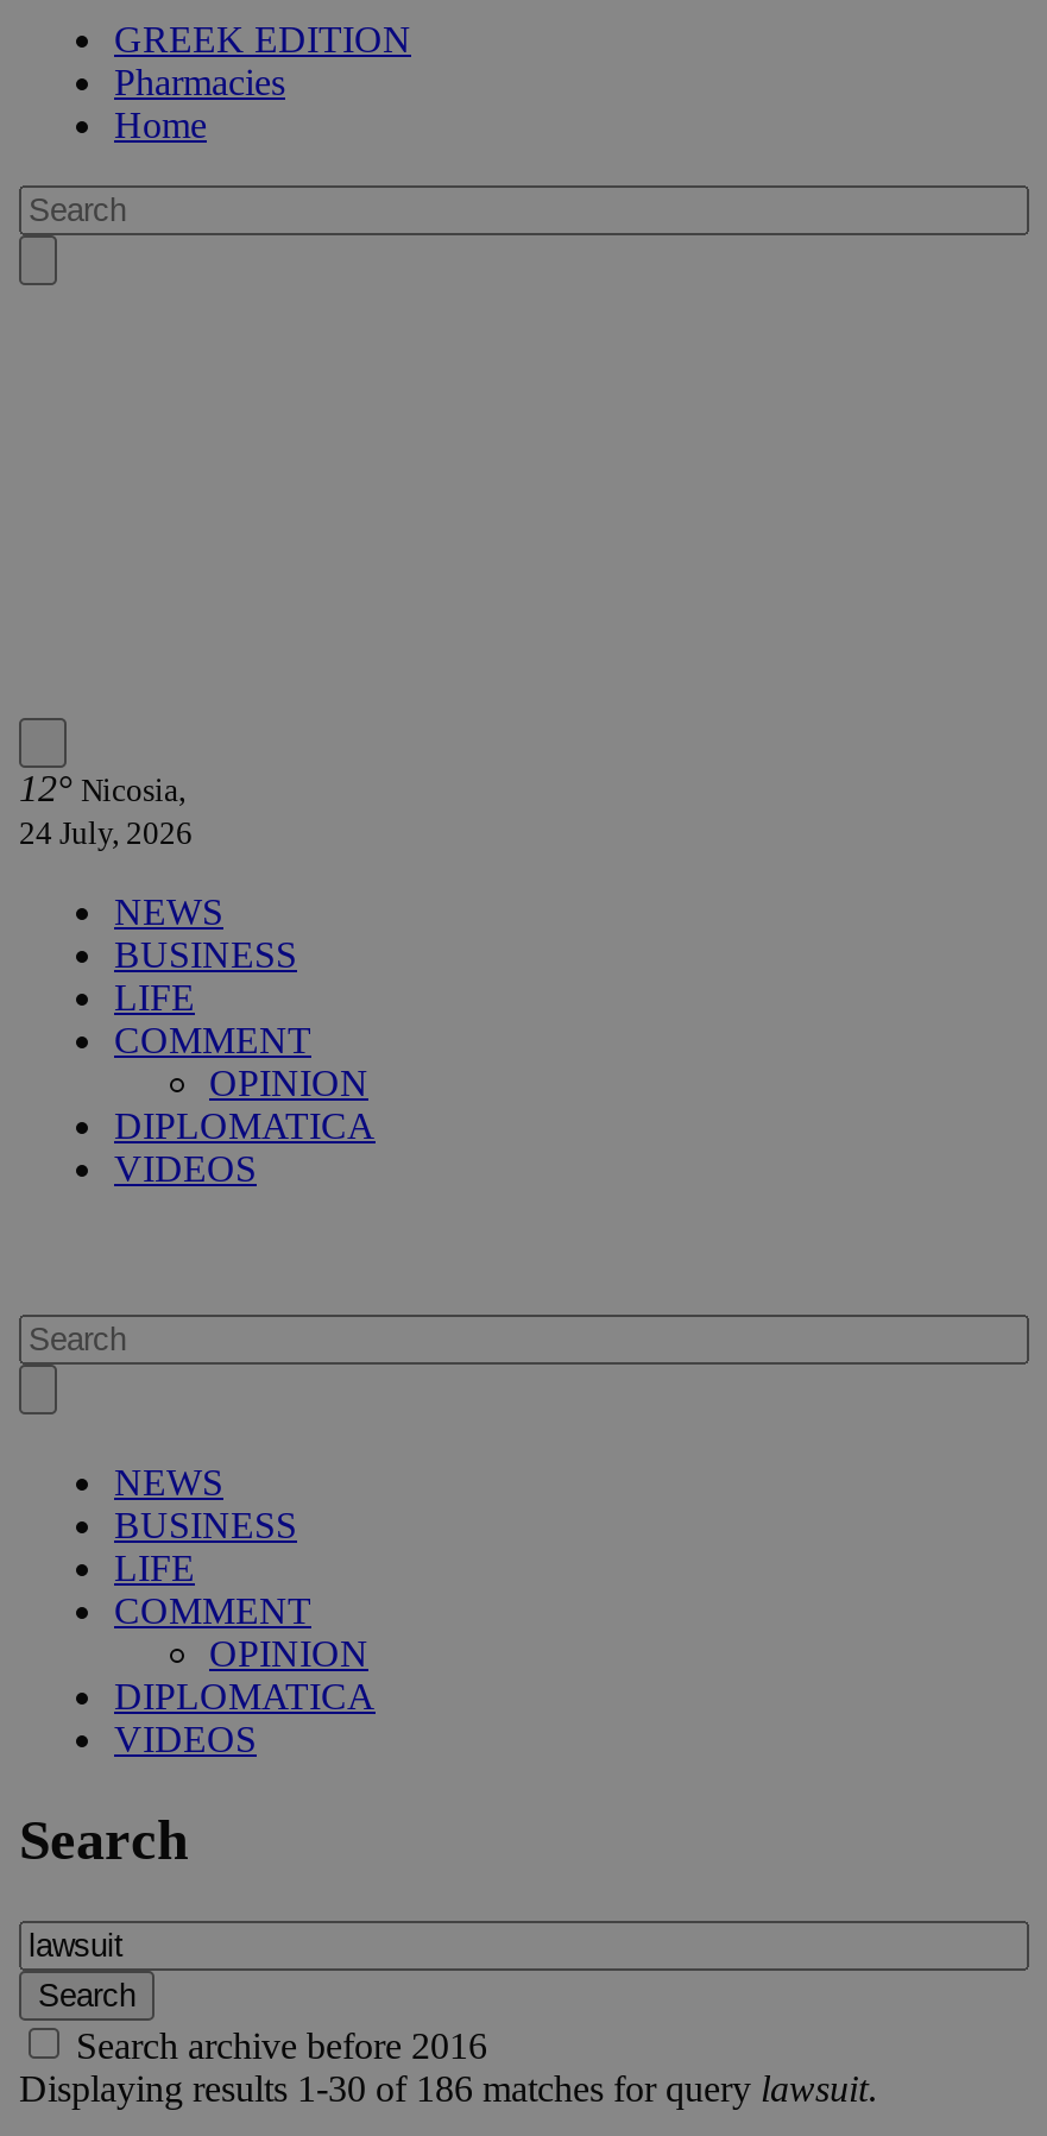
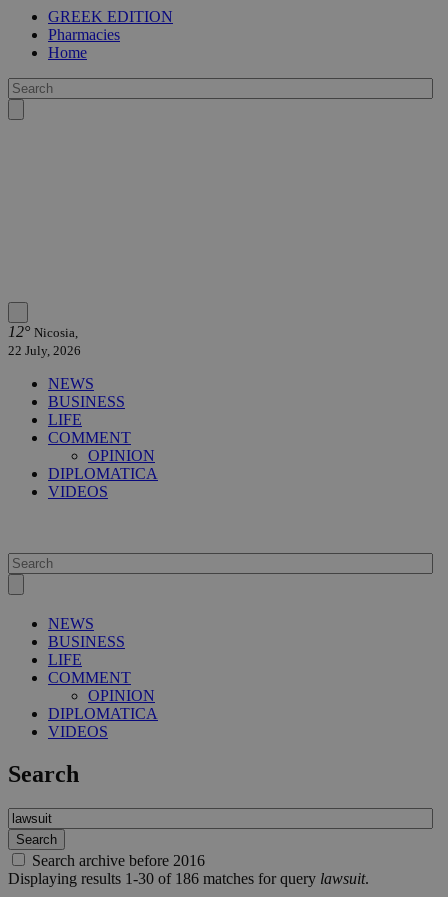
[19,816,193,852] 24 July, 2026 -> [8,343,81,358] 22 July, 2026

